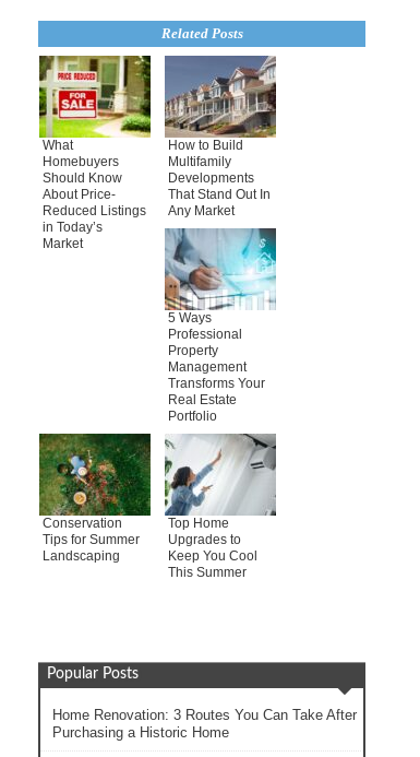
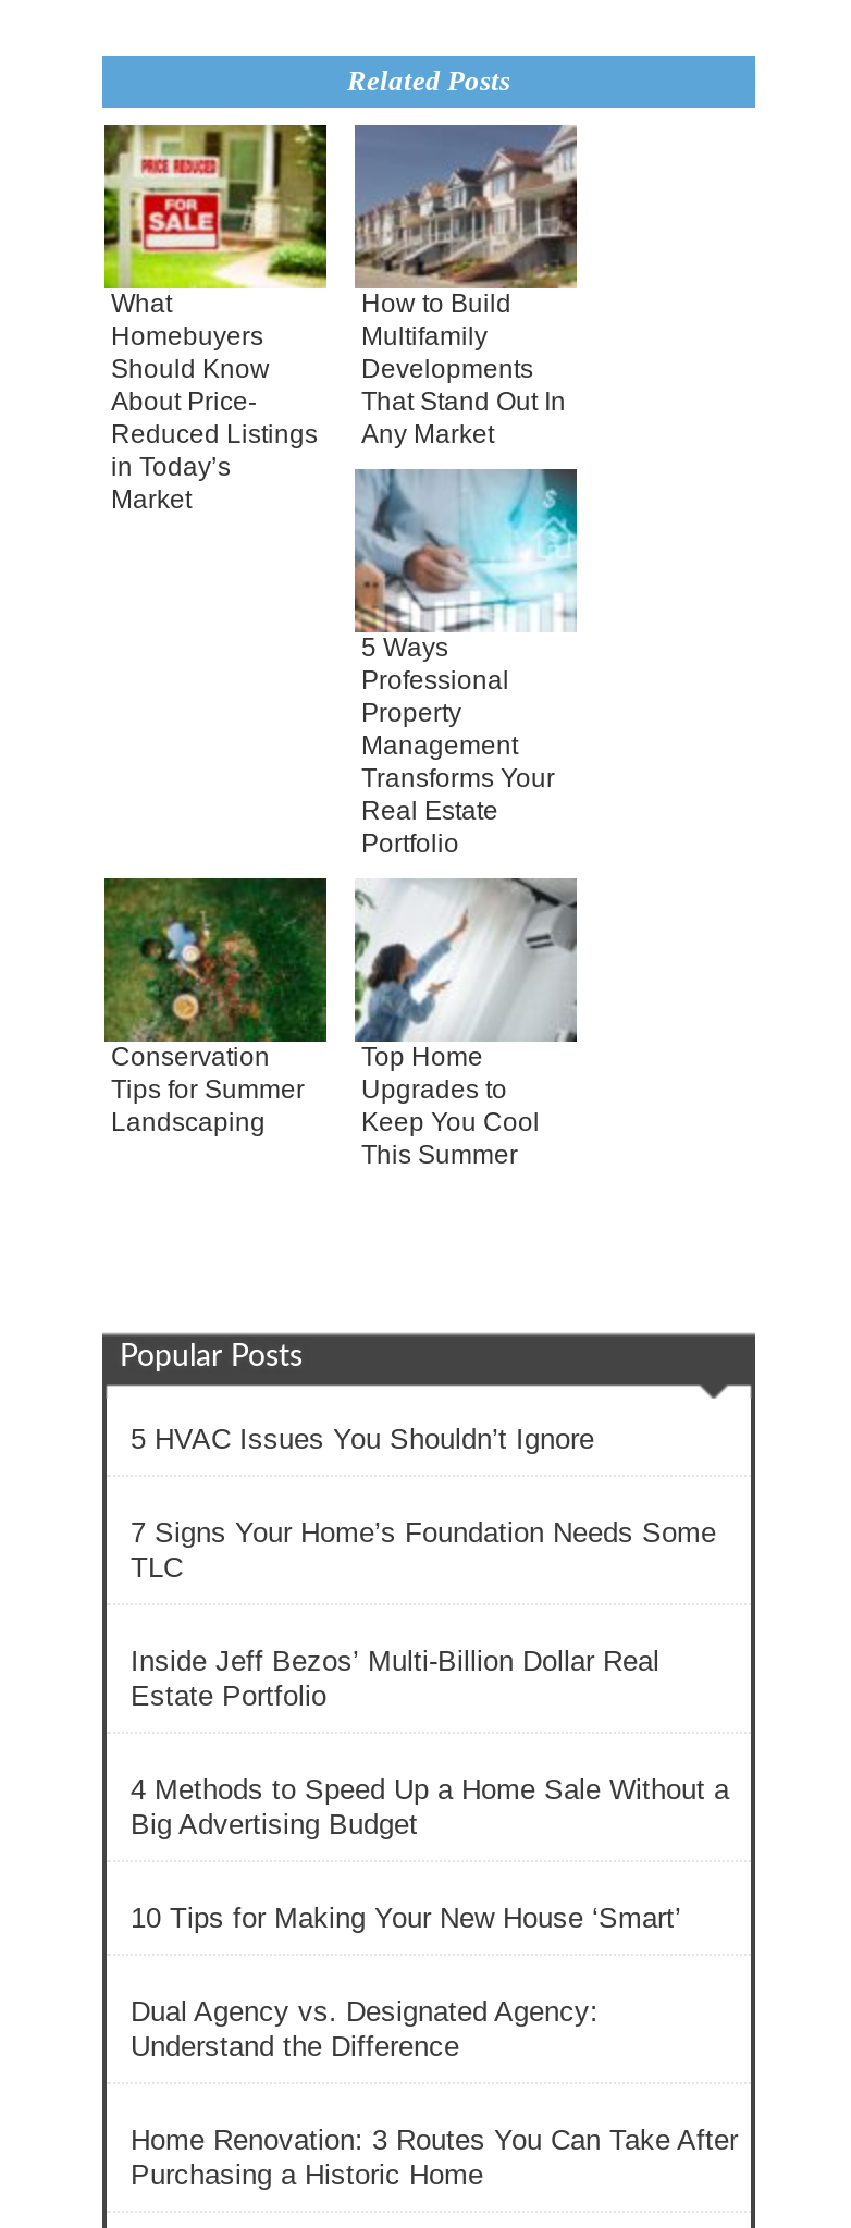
none -> [131,1423,729,2063] 5 HVAC Issues You Shouldn’t Ignore | 7 Signs Your Home’s Foundation Needs Some | TLC | Inside Jeff Bezos’ Multi-Billion Dollar Real | Estate Portfolio | 4 Methods to Speed Up a Home Sale Without a | Big Advertising Budget | 10 Tips for Making Your New House ‘Smart’ | Dual Agency vs. Designated Agency: | Understand the Difference

